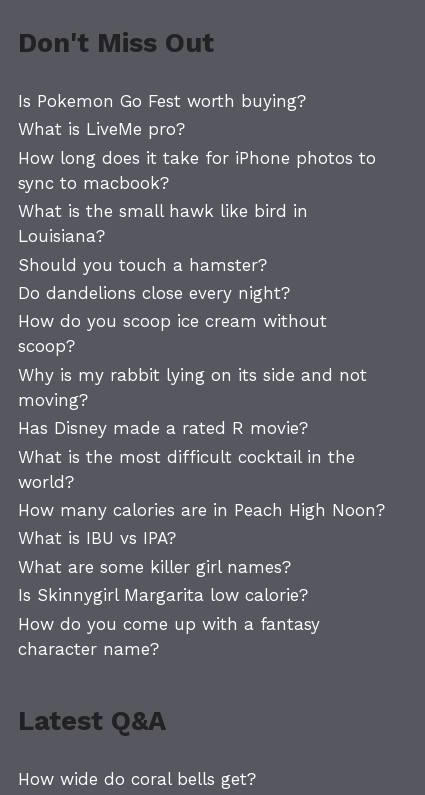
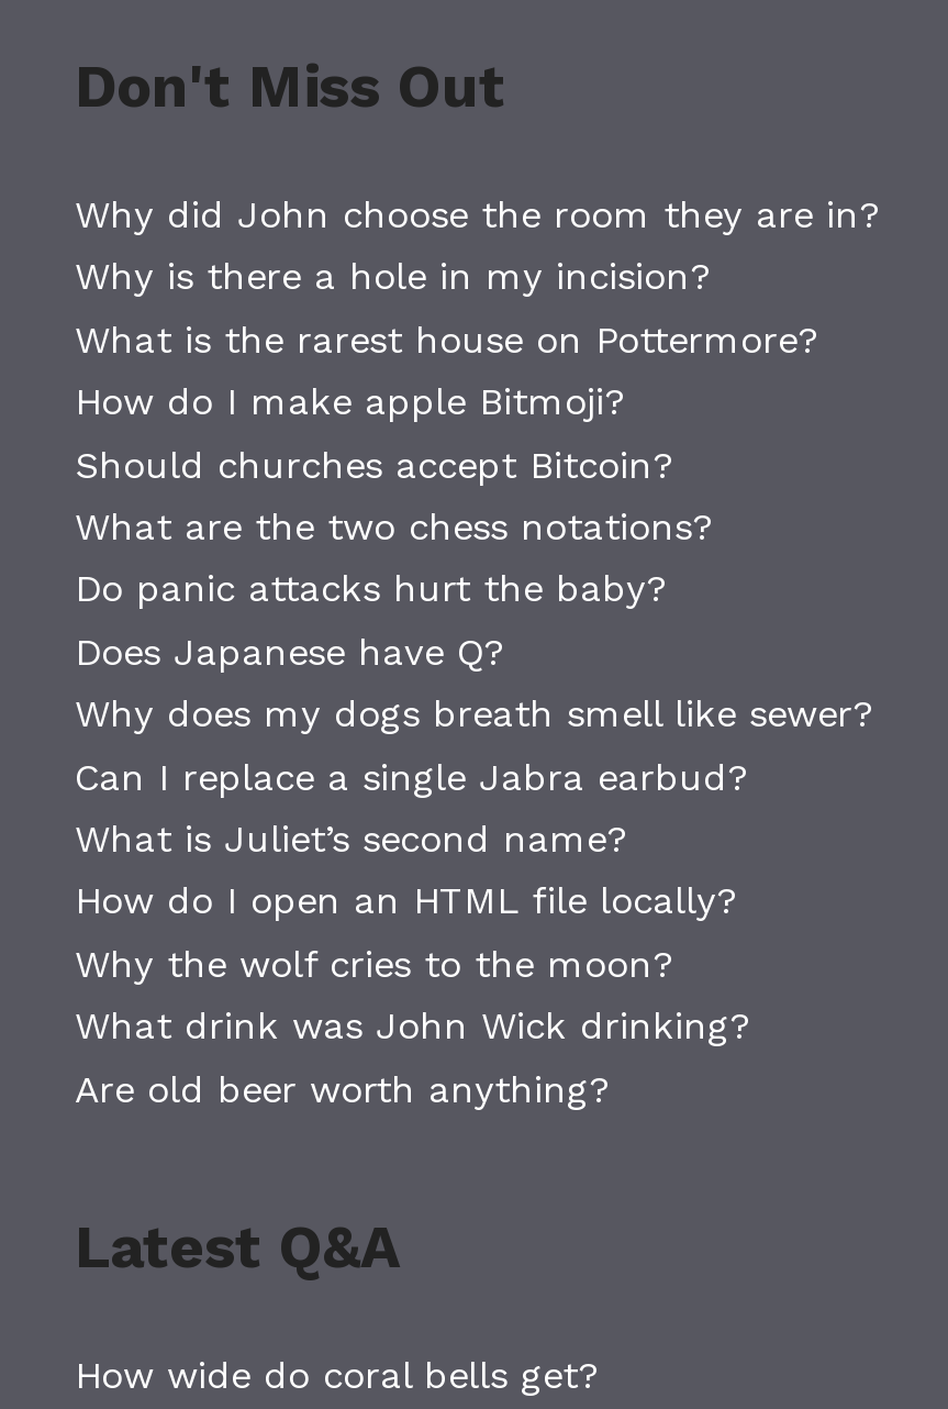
[18,91,385,658] Is Pokemon Go Fest worth buying? | What is LiveMe pro? | How long does it take for iPhone photos to | sync to macbook? | What is the small hawk like bird in | Louisiana? | Should you touch a hamster? | Do dandelions close every night? | How do you scoop ice cream without | scoop? | Why is my rabbit lying on its side and not | moving? | Has Disney made a rated R movie? | What is the most difficult cocktail in the | world? | How many calories are in Peach High Noon? | What is IBU vs IPA? | What are some killer girl names? | Is Skinnygirl Margarita low calorie? | How do you come up with a fantasy | character name? -> [75,192,879,1110] Why did John choose the room they are in? | Why is there a hole in my incision? | What is the rarest house on Pottermore? | How do I make apple Bitmoji? | Should churches accept Bitcoin? | What are the two chess notations? | Do panic attacks hurt the baby? | Does Japanese have Q? | Why does my dogs breath smell like sewer? | Can I replace a single Jabra earbud? | What is Juliet’s second name? | How do I open an HTML file locally? | Why the wolf cries to the moon? | What drink was John Wick drinking? | Are old beer worth anything?

